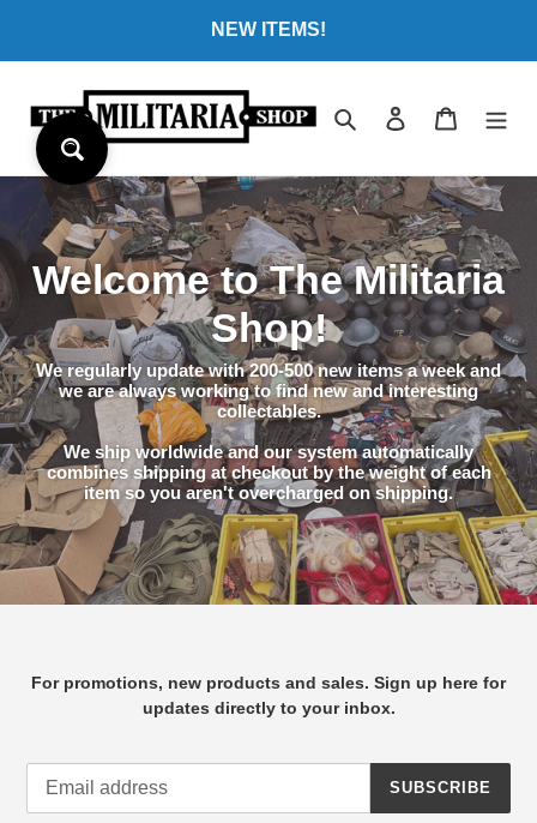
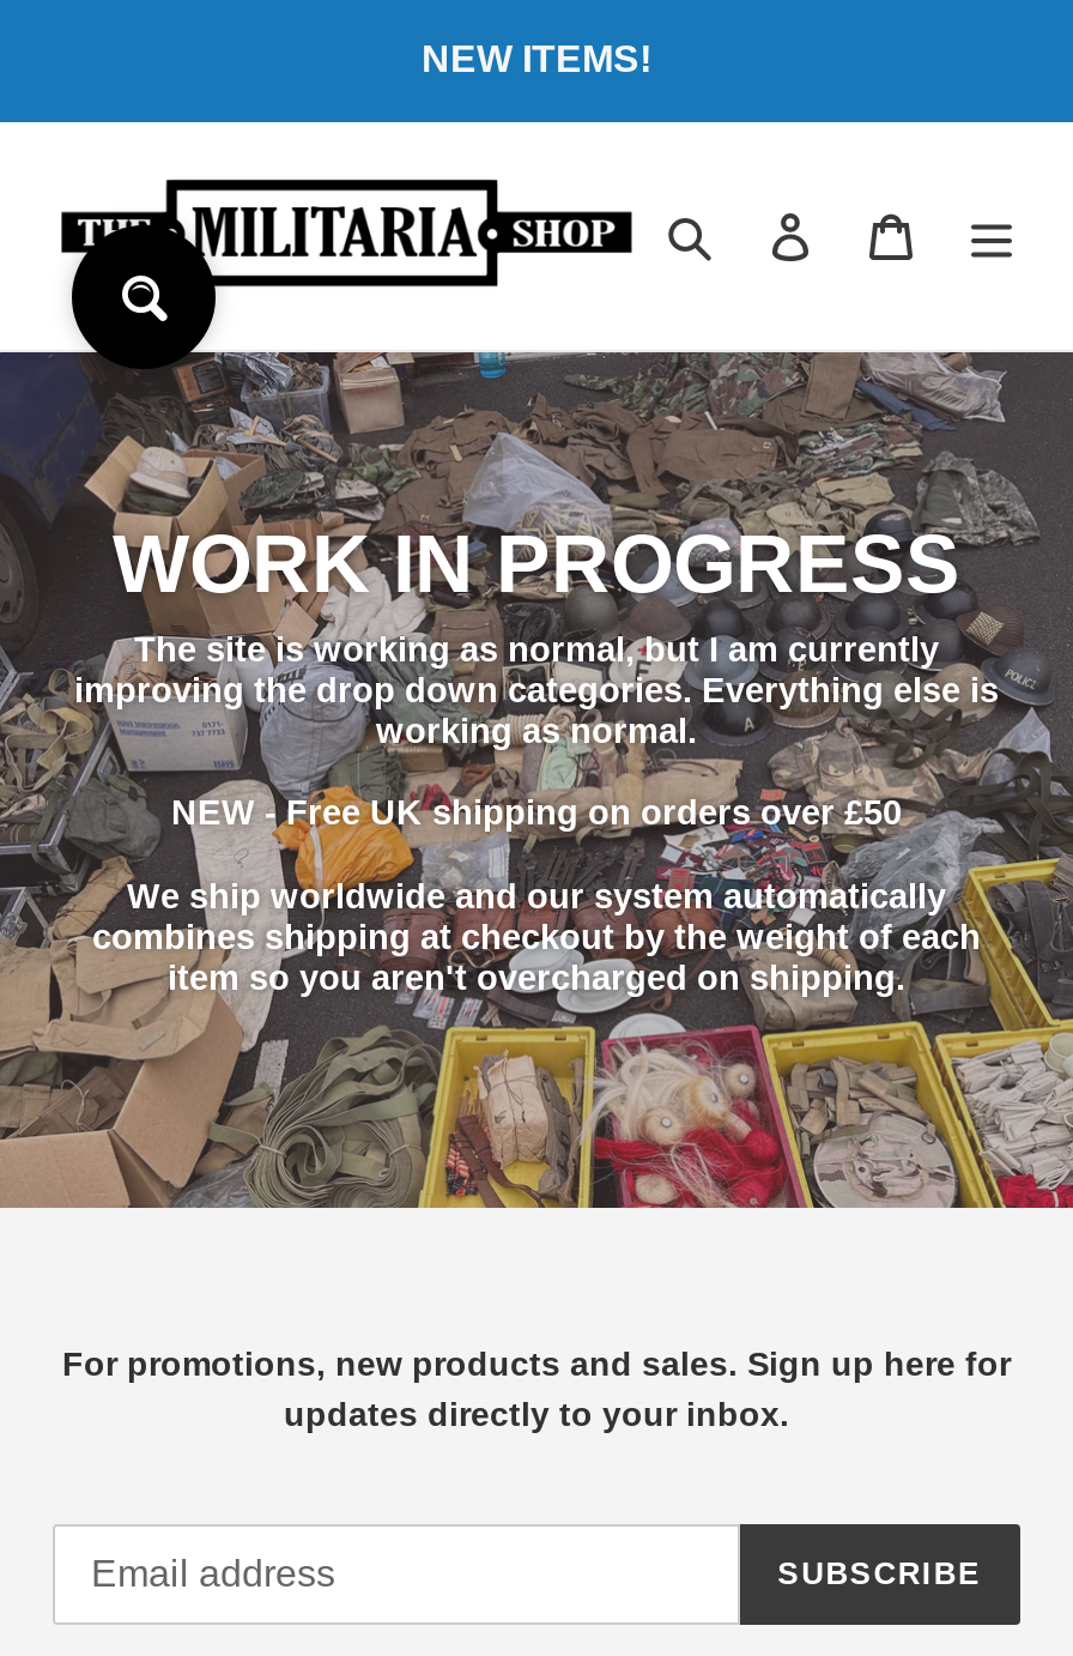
[32,256,505,421] Welcome to The Militaria | Shop! | We regularly update with 200-500 new items a week and | we are always working to find new and interesting | collectables. -> [74,517,999,833] WORK IN PROGRESS | The site is working as normal, but I am currently | improving the drop down categories. Everything else is | working as normal. | NEW - Free UK shipping on orders over £50

